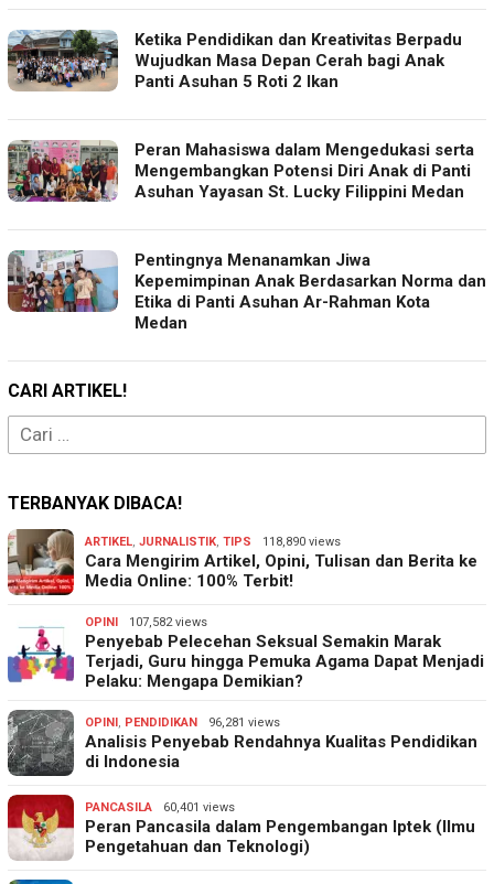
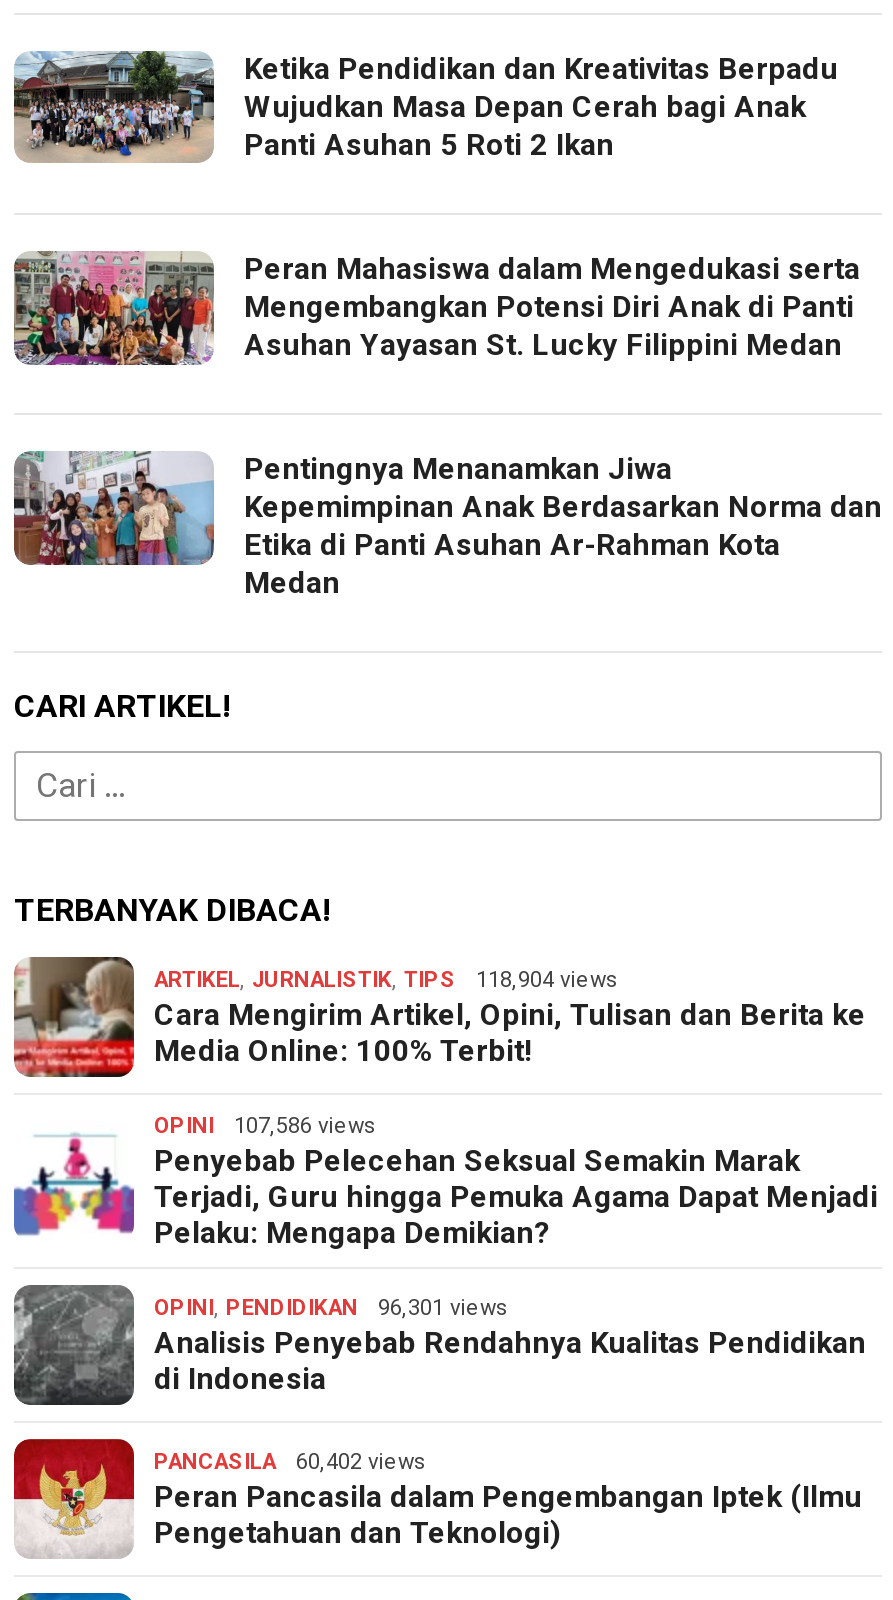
[85,535,341,549] ARTIKEL, JURNALISTIK, TIPS 118,890 views -> [154,967,618,993] ARTIKEL, JURNALISTIK, TIPS 118,904 views
[85,615,207,630] OPINI 107,582 views -> [154,1113,376,1139] OPINI 107,586 views
[85,716,280,730] OPINI, PENDIDIKAN 96,281 views -> [154,1295,508,1321] OPINI, PENDIDIKAN 96,301 views
[85,801,235,815] PANCASILA 60,401 views -> [154,1449,426,1475] PANCASILA 60,402 views

